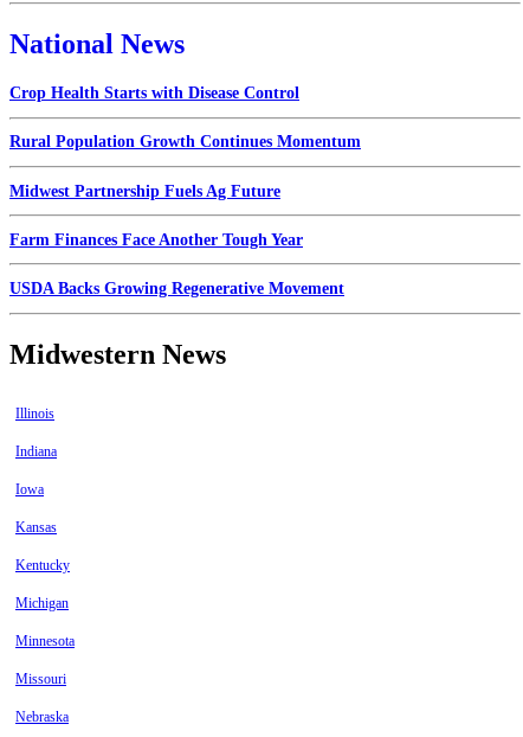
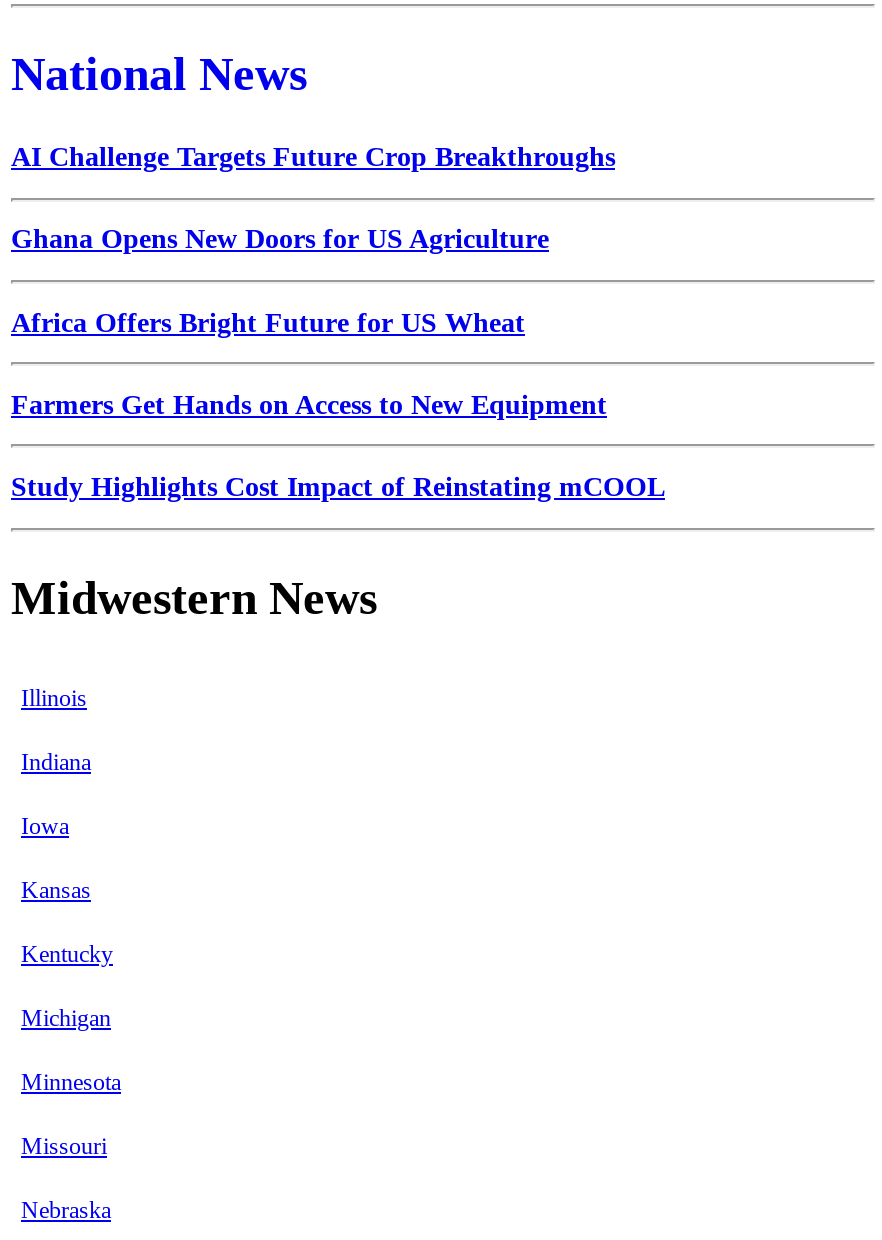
[9,84,299,102] Crop Health Starts with Disease Control -> [11,142,615,172] AI Challenge Targets Future Crop Breakthroughs
[9,133,361,151] Rural Population Growth Continues Momentum -> [11,225,549,255] Ghana Opens New Doors for US Agriculture
[9,182,280,200] Midwest Partnership Fuels Ag Future -> [11,307,525,337] Africa Offers Bright Future for US Wheat
[9,231,303,249] Farm Finances Face Another Tough Year -> [11,390,607,420] Farmers Get Hands on Access to New Equipment
[9,280,344,297] USDA Backs Growing Regenerative Movement -> [11,472,665,502] Study Highlights Cost Impact of Reinstating mCOOL

